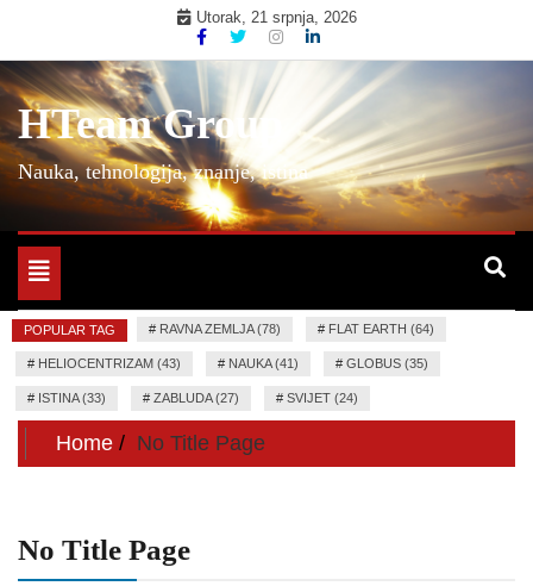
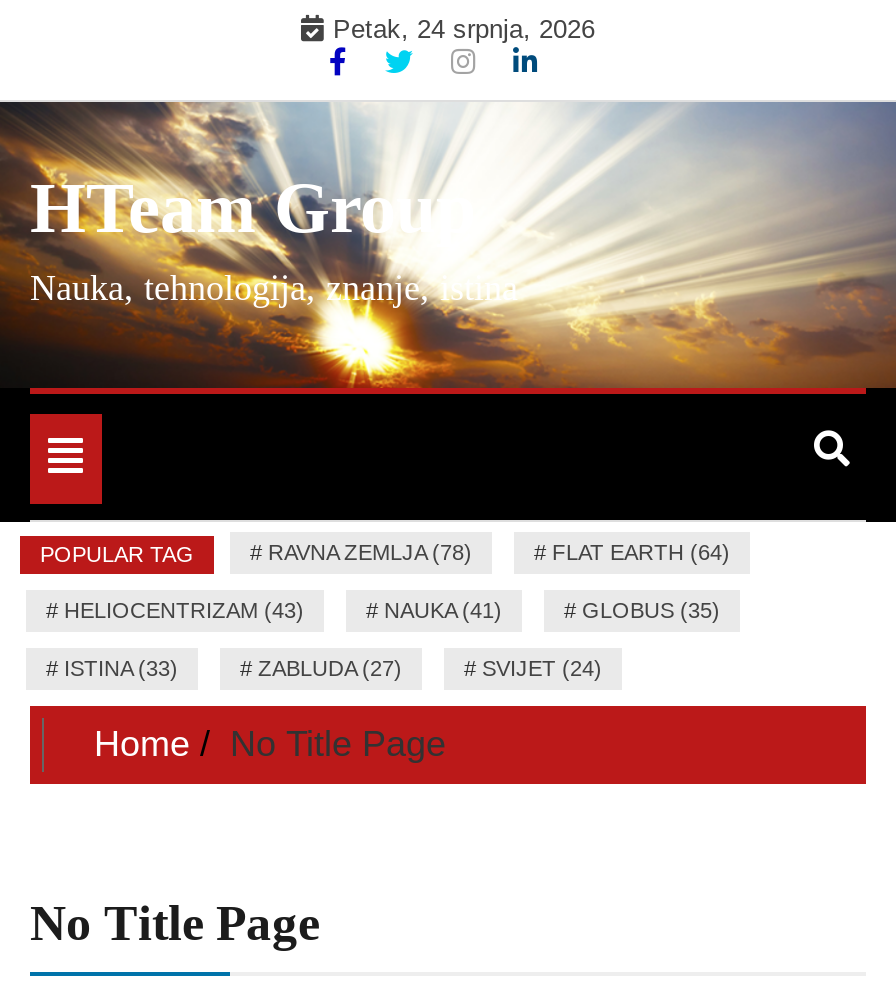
[196,8,356,26] Utorak, 21 srpnja, 2026 -> [333,14,595,44] Petak, 24 srpnja, 2026

